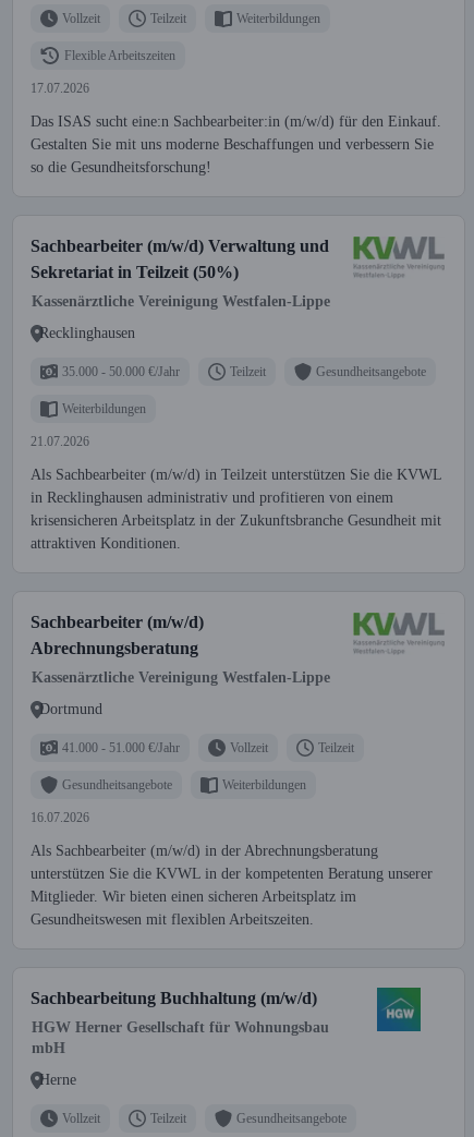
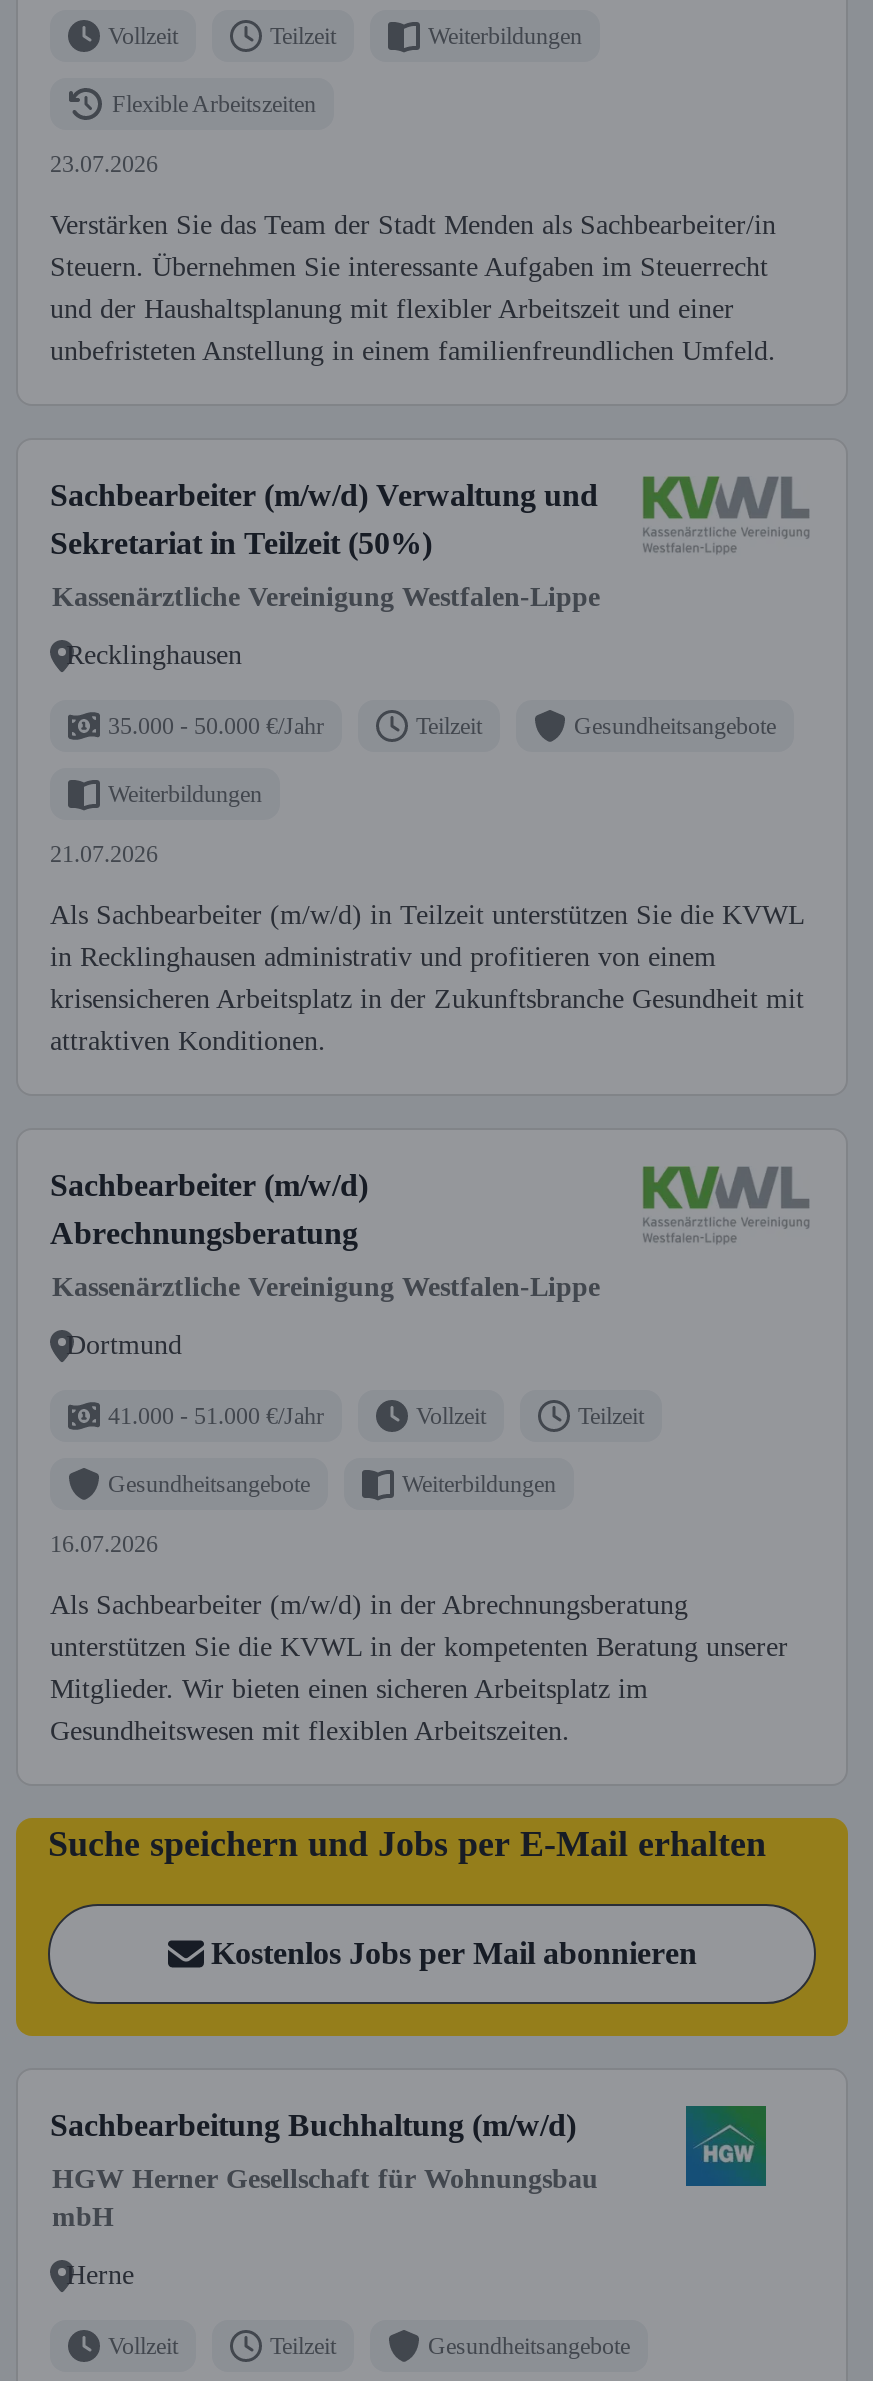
[31,81,89,96] 17.07.2026 -> [50,151,158,179] 23.07.2026
[31,114,441,176] Das ISAS sucht eine:n Sachbearbeiter:in (m/w/d) für den Einkauf. | Gestalten Sie mit uns moderne Beschaffungen und verbessern Sie | so die Gesundheitsforschung! -> [50,211,776,367] Verstärken Sie das Team der Stadt Menden als Sachbearbeiter/in | Steuern. Übernehmen Sie interessante Aufgaben im Steuerrecht | und der Haushaltsplanung mit flexibler Arbeitszeit und einer | unbefristeten Anstellung in einem familienfreundlichen Umfeld.
none -> [14,1816,850,2038] [image] | Suche speichern und Jobs per E-Mail erhalten | Kostenlos Jobs per Mail abonnieren

